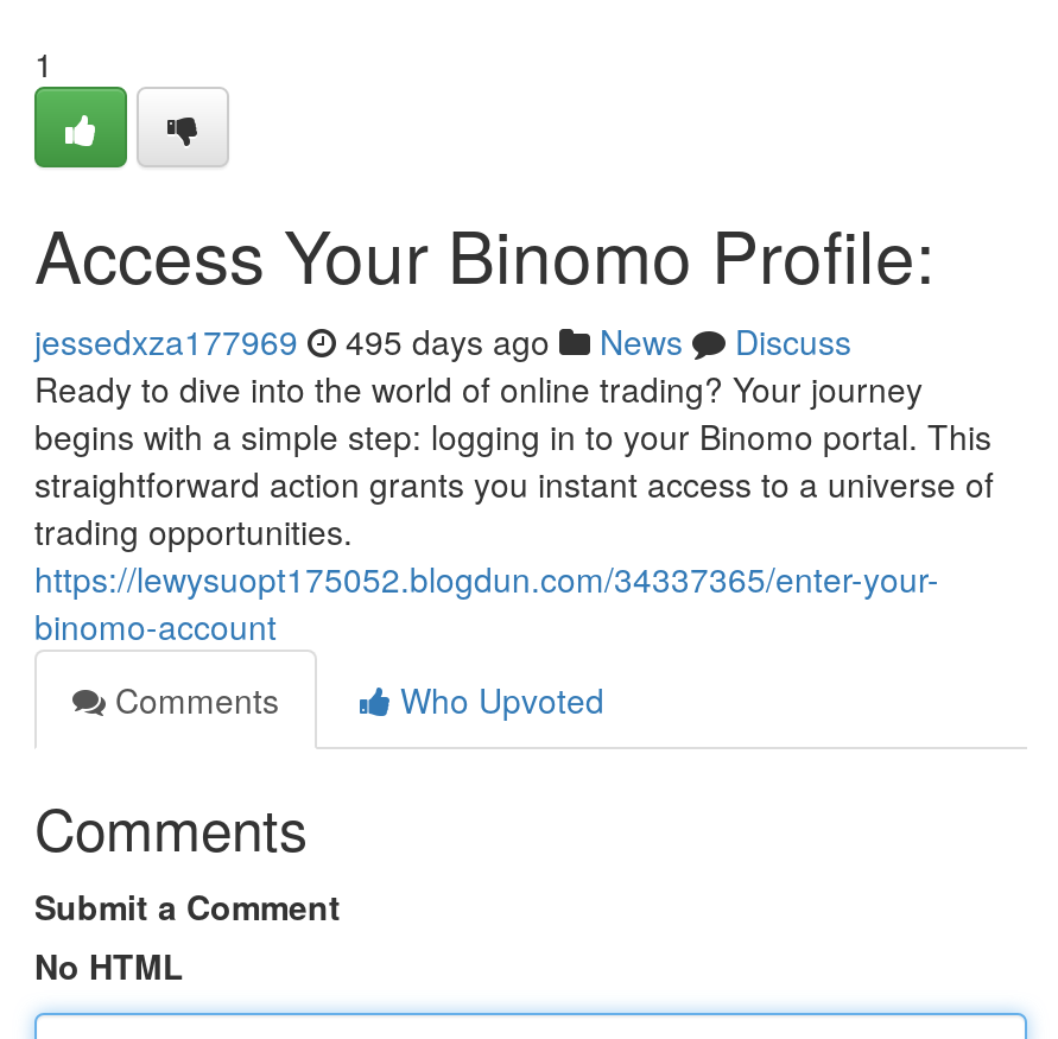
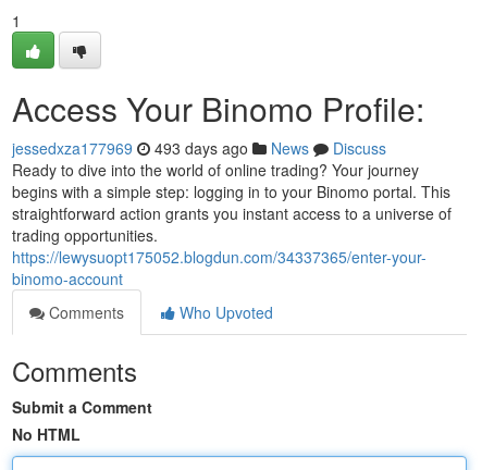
[34,317,851,365] jessedxza177969 495 days ago News Discuss -> [12,137,386,159] jessedxza177969 493 days ago News Discuss

